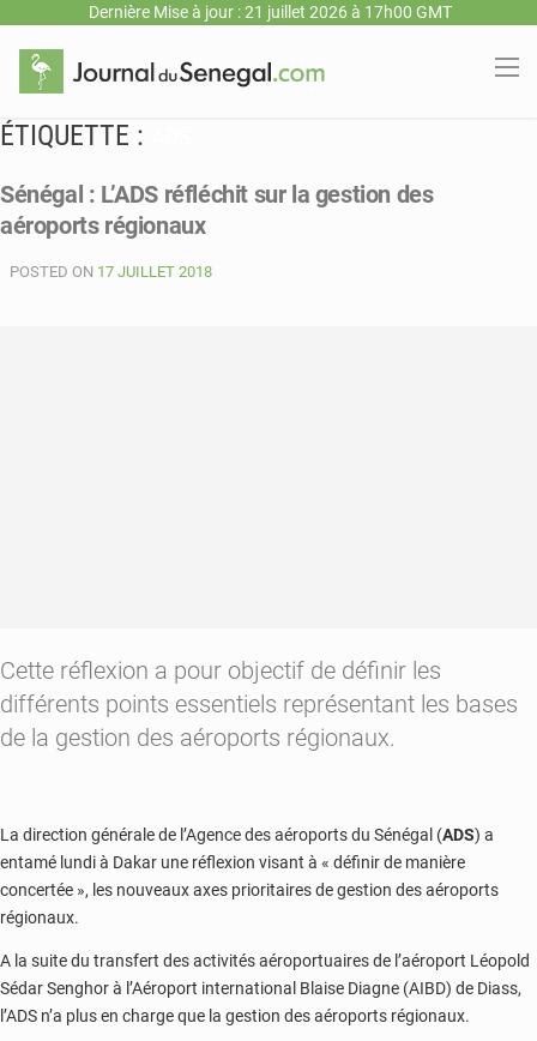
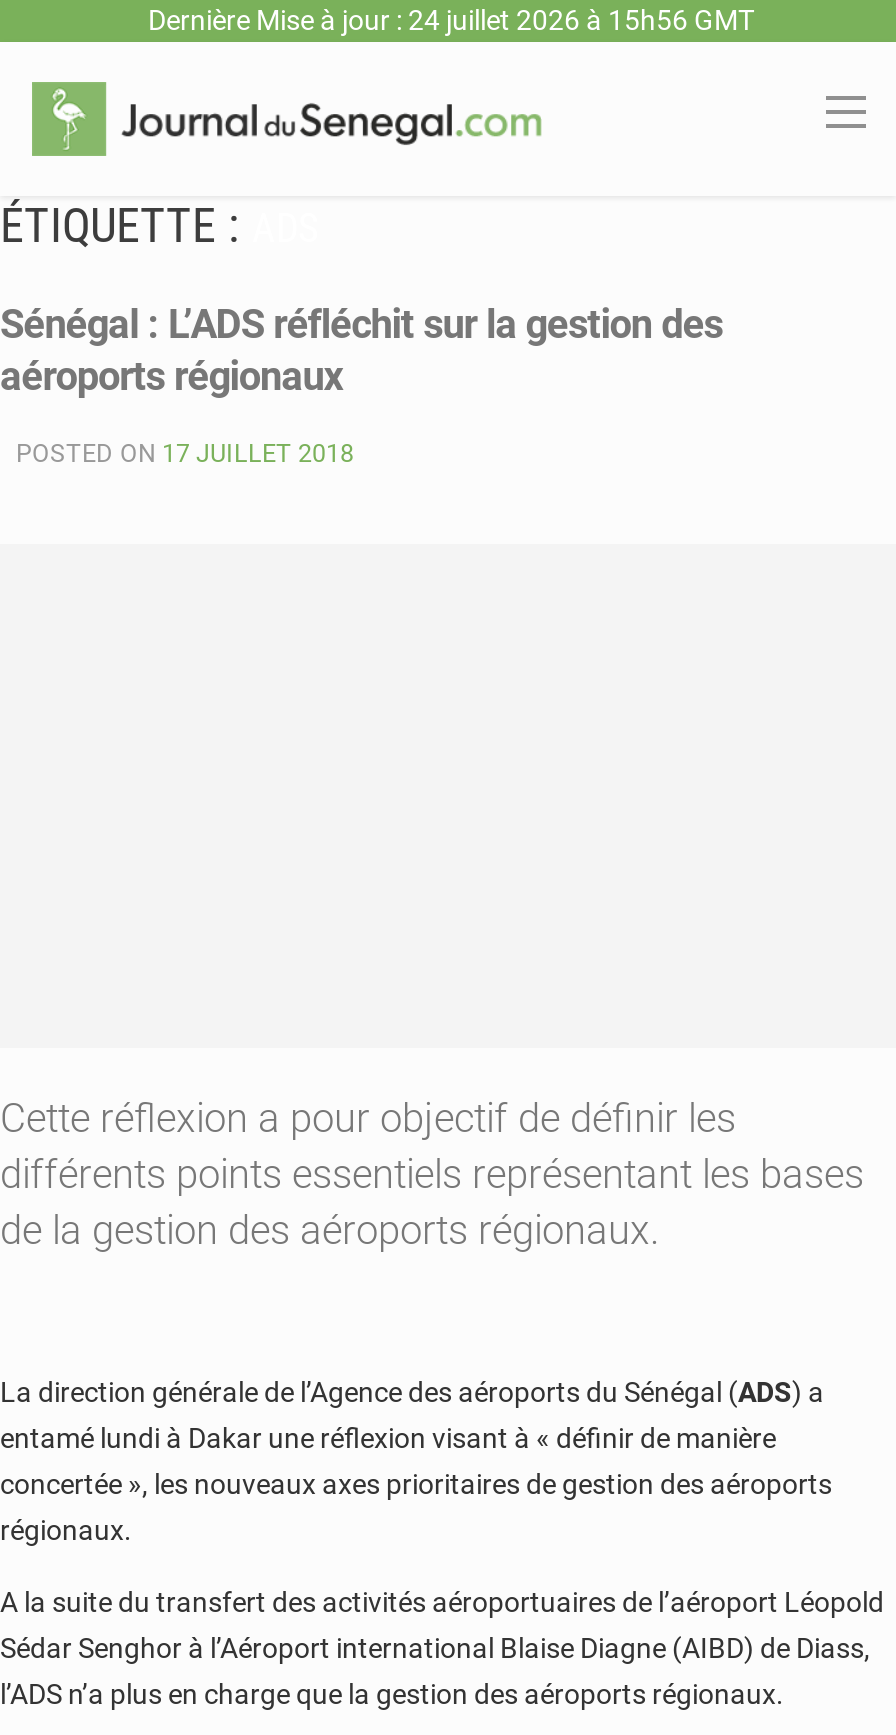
[85,2,452,22] Dernière Mise à jour : 21 juillet 2026 à 17h00 GMT -> [142,4,754,36] Dernière Mise à jour : 24 juillet 2026 à 15h56 GMT

